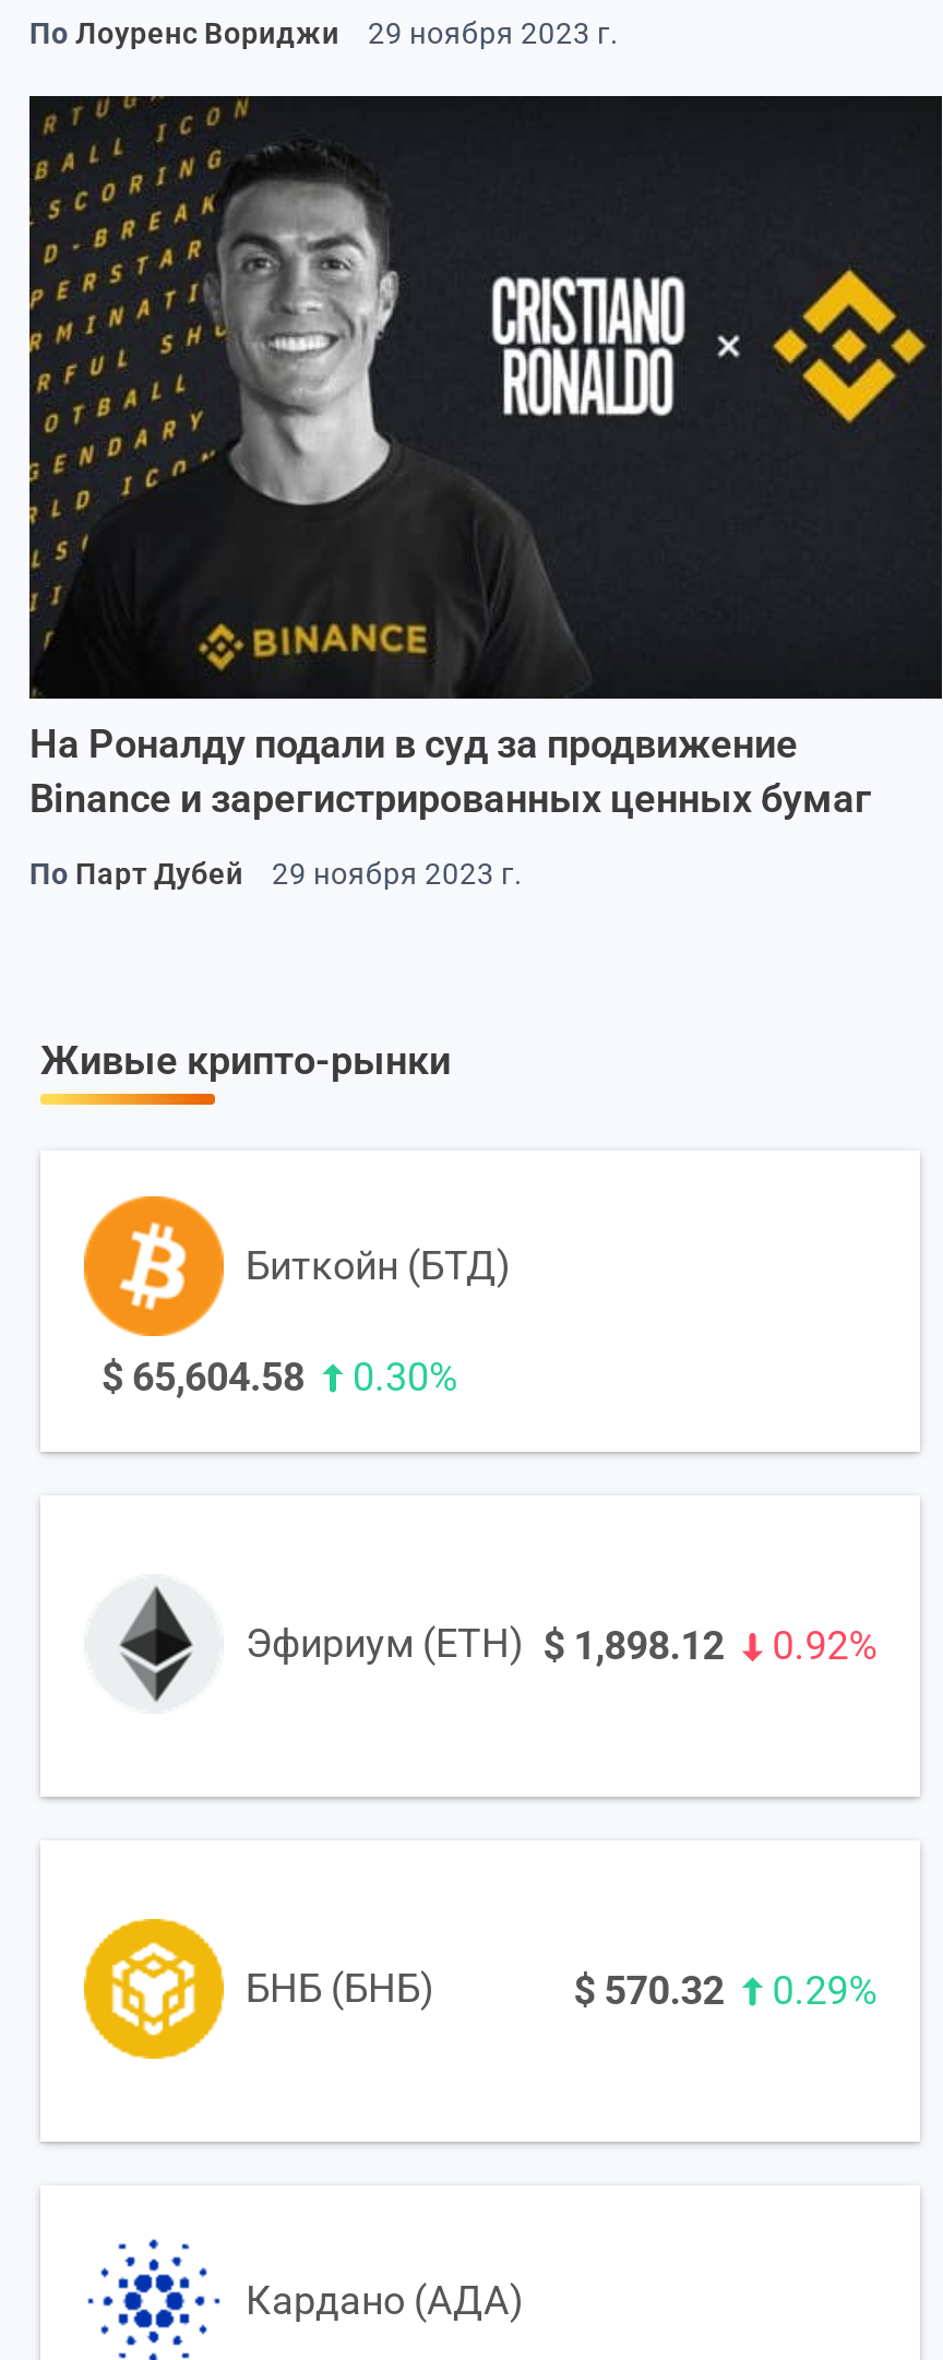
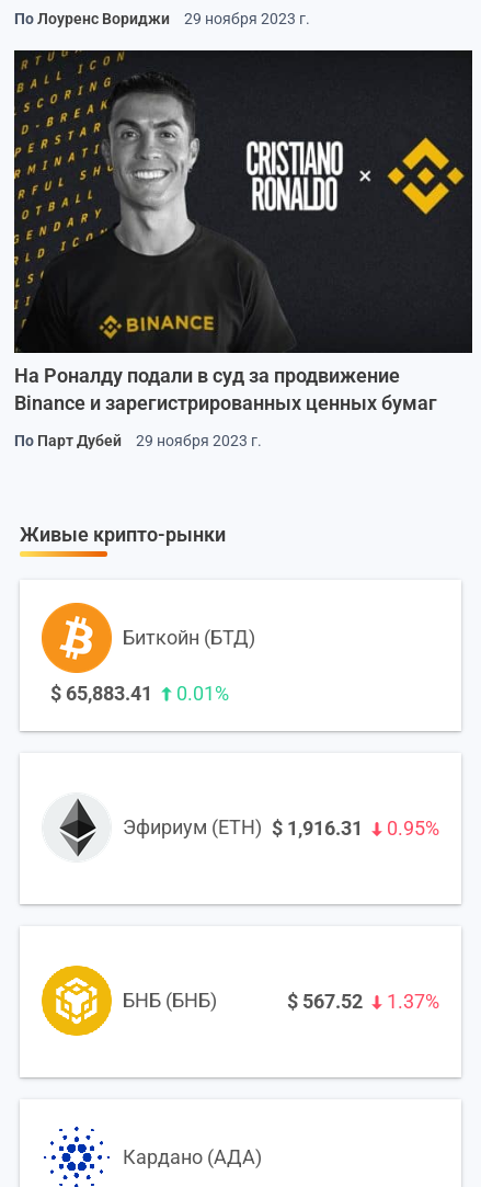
[102,1353,305,1399] $ 65,604.58 -> [50,681,152,704] $ 65,883.41
[353,1353,457,1399] 0.30% -> [176,681,229,704] 0.01%
[246,1620,724,1669] Эфириум (ETH) $ 1,898.12 -> [123,815,363,840] Эфириум (ETH) $ 1,916.31
[772,1623,877,1669] 0.92% -> [387,817,440,840] 0.95%
[573,1968,724,2014] $ 570.32 -> [287,990,363,1013] $ 567.52
[772,1968,877,2014] 0.29% -> [387,990,440,1013] 1.37%

